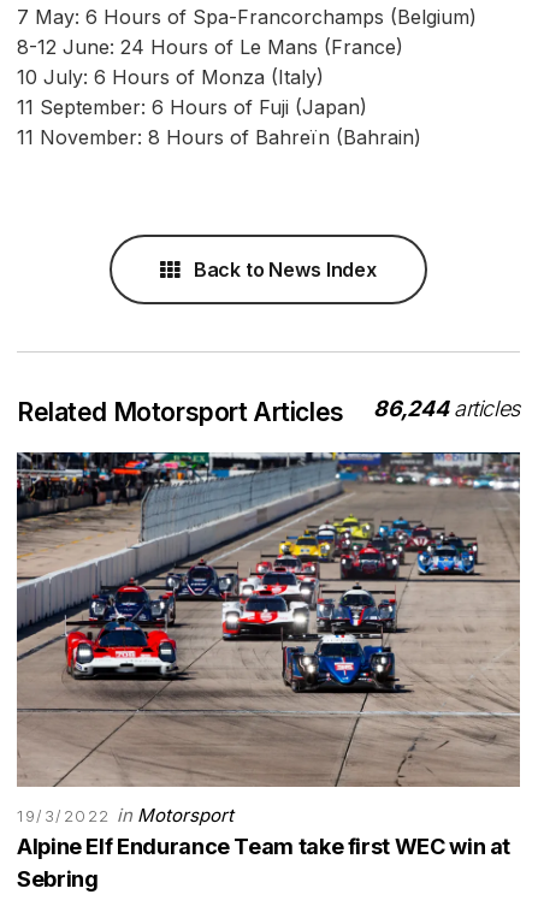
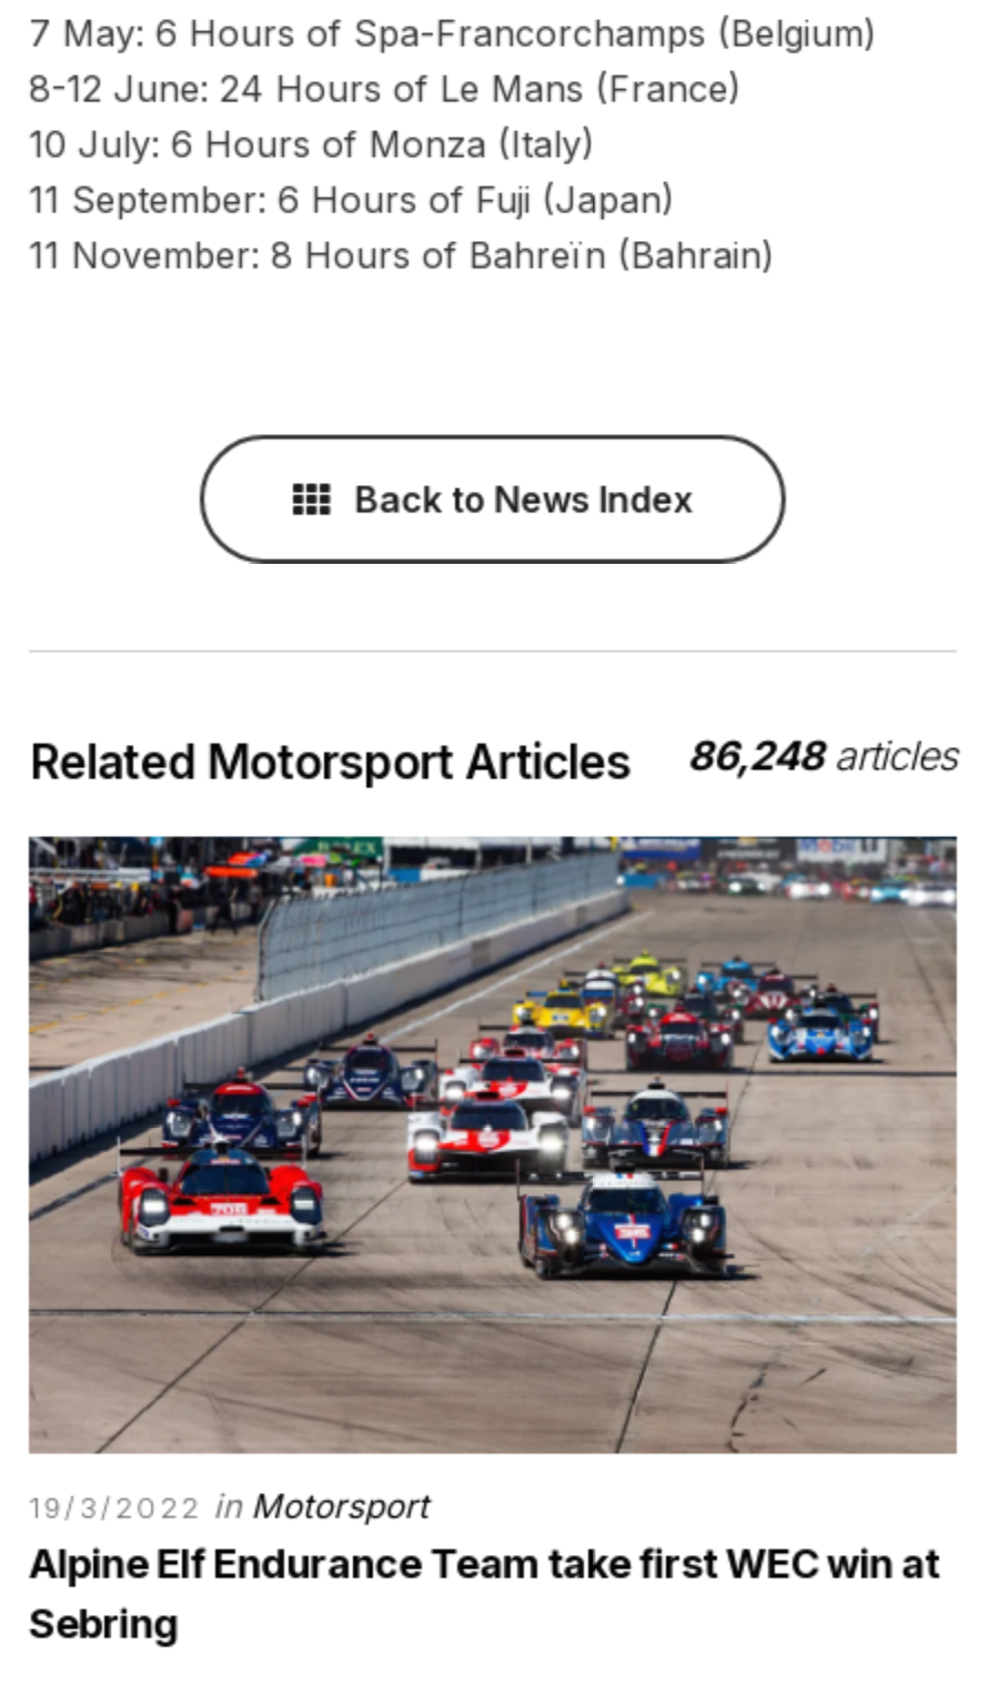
[17,395,520,427] Related Motorsport Articles 86,244 articles -> [29,730,957,787] Related Motorsport Articles 86,248 articles

